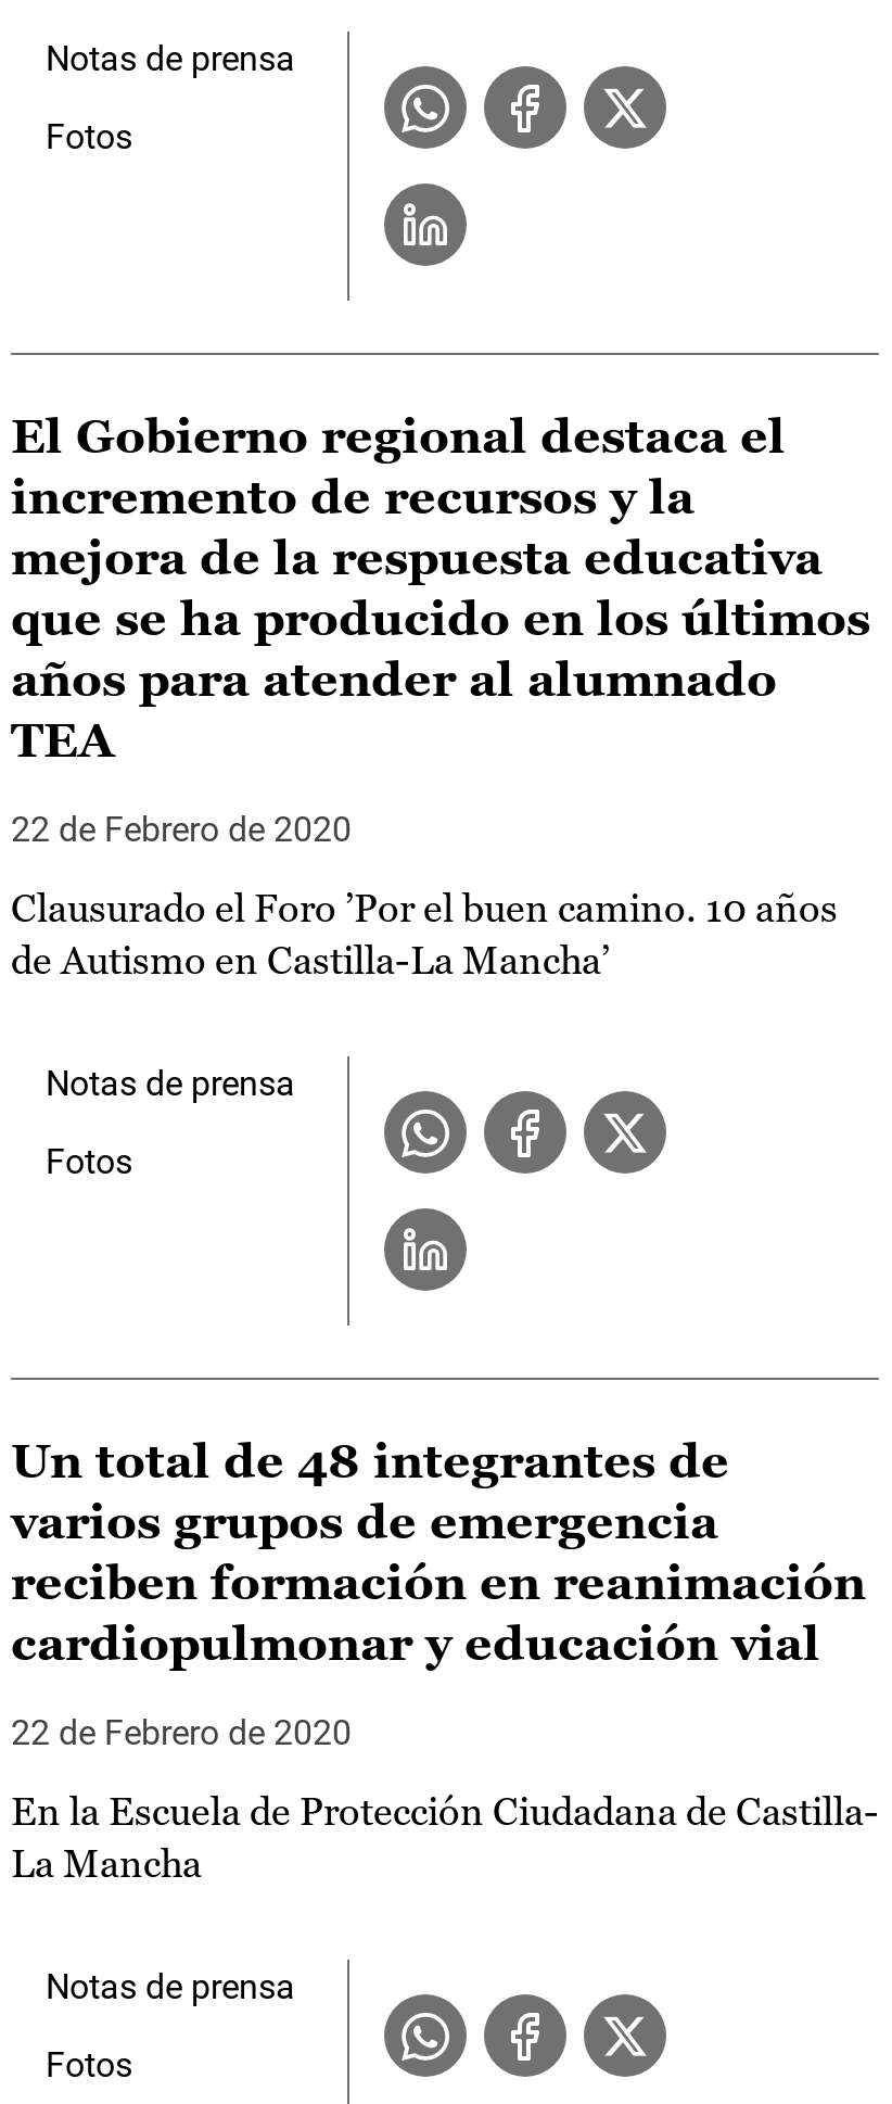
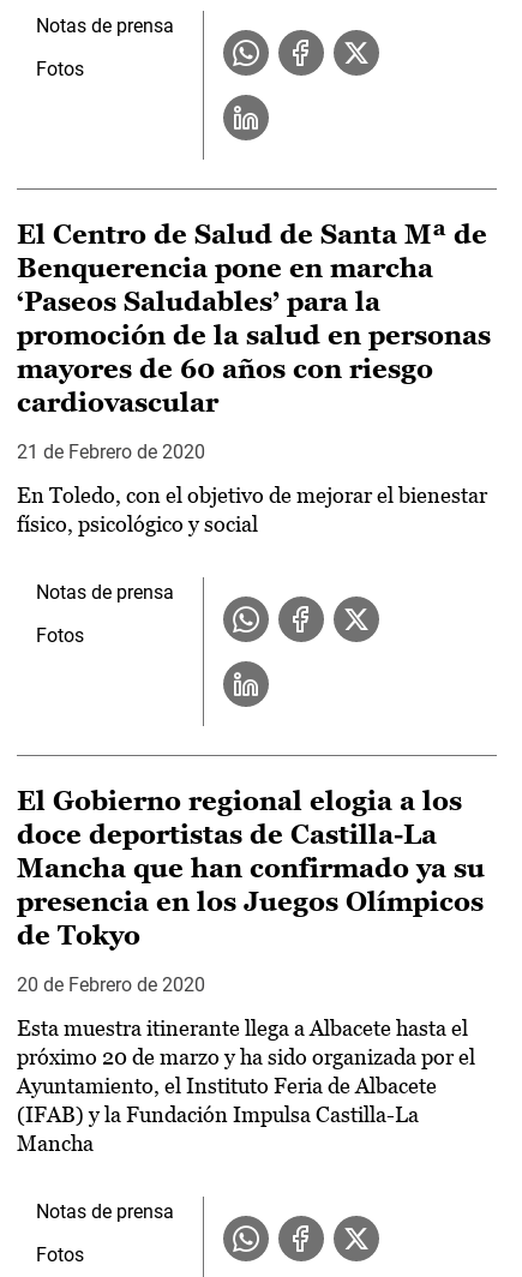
[11,410,870,768] El Gobierno regional destaca el | incremento de recursos y la | mejora de la respuesta educativa | que se ha producido en los últimos | años para atender al alumnado | TEA -> [17,220,491,418] El Centro de Salud de Santa Mª de | Benquerencia pone en marcha | ‘Paseos Saludables’ para la | promoción de la salud en personas | mayores de 60 años con riesgo | cardiovascular
[11,809,352,850] 22 de Febrero de 2020 -> [17,441,205,463] 21 de Febrero de 2020
[11,885,838,983] Clausurado el Foro ’Por el buen camino. 10 años | de Autismo en Castilla-La Mancha’ -> [17,483,487,537] En Toledo, con el objetivo de mejorar el bienestar | físico, psicológico y social
[11,1434,866,1671] Un total de 48 integrantes de | varios grupos de emergencia | reciben formación en reanimación | cardiopulmonar y educación vial -> [17,786,485,951] El Gobierno regional elogia a los | doce deportistas de Castilla-La | Mancha que han confirmado ya su | presencia en los Juegos Olímpicos | de Tokyo
[11,1712,352,1754] 22 de Febrero de 2020 -> [17,973,205,996] 20 de Febrero de 2020
[11,1788,879,1886] En la Escuela de Protección Ciudadana de Castilla- | La Mancha -> [17,1015,475,1156] Esta muestra itinerante llega a Albacete hasta el | próximo 20 de marzo y ha sido organizada por el | Ayuntamiento, el Instituto Feria de Albacete | (IFAB) y la Fundación Impulsa Castilla-La | Mancha

